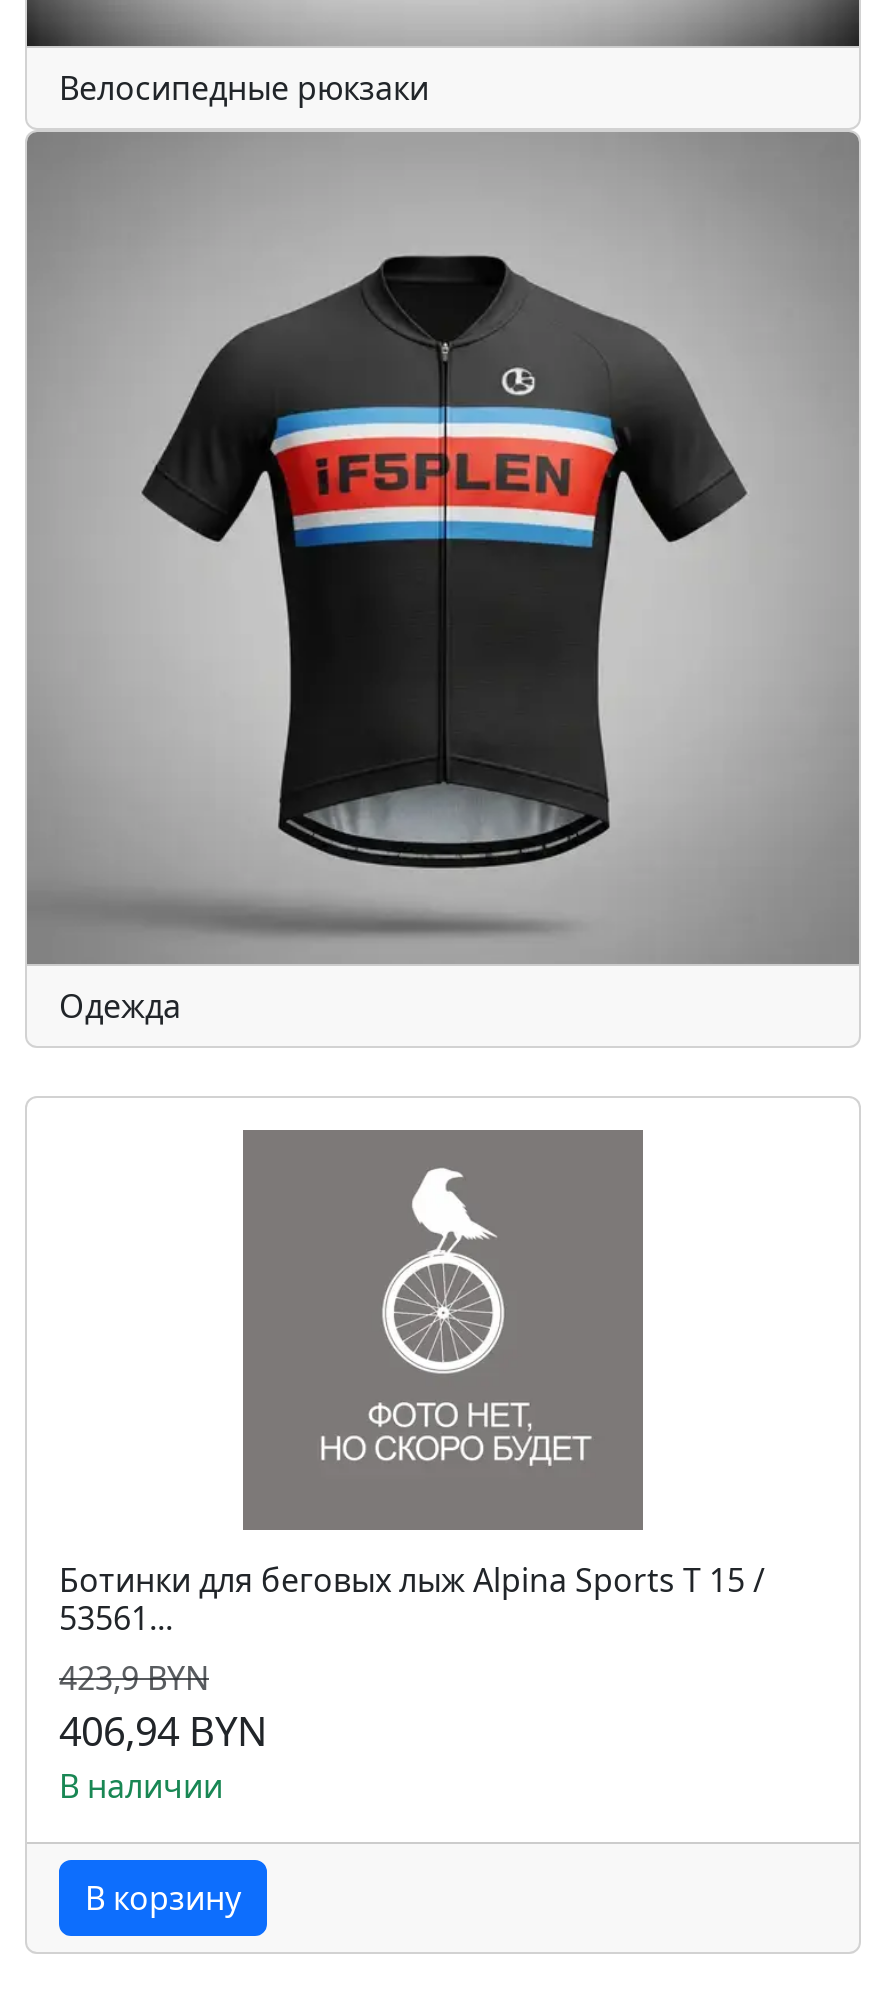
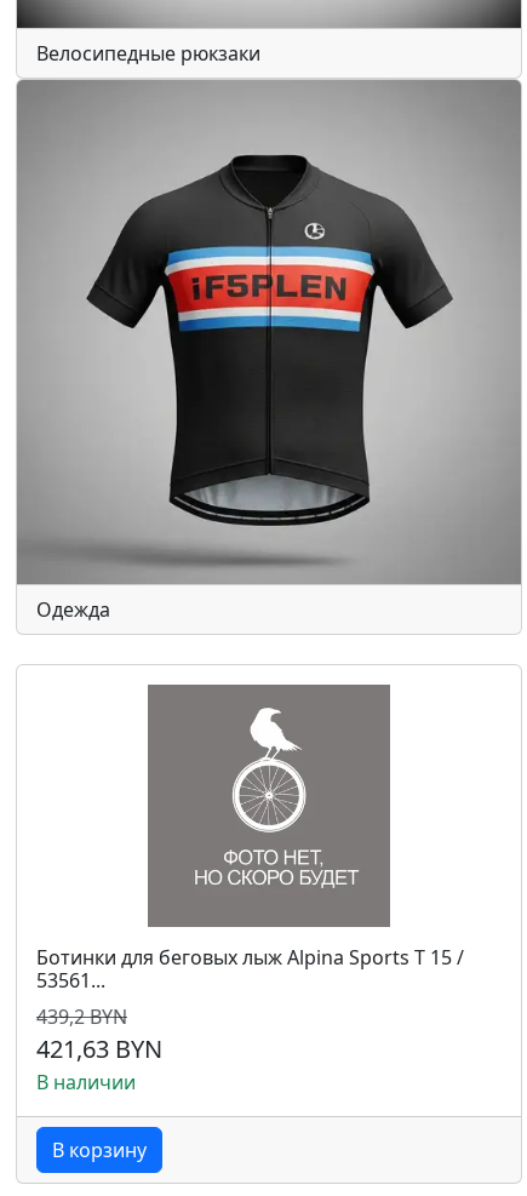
[59,1656,209,1700] 423,9 BYN -> [36,1003,127,1030] 439,2 BYN
[59,1704,267,1758] 406,94 BYN -> [36,1032,162,1065] 421,63 BYN

